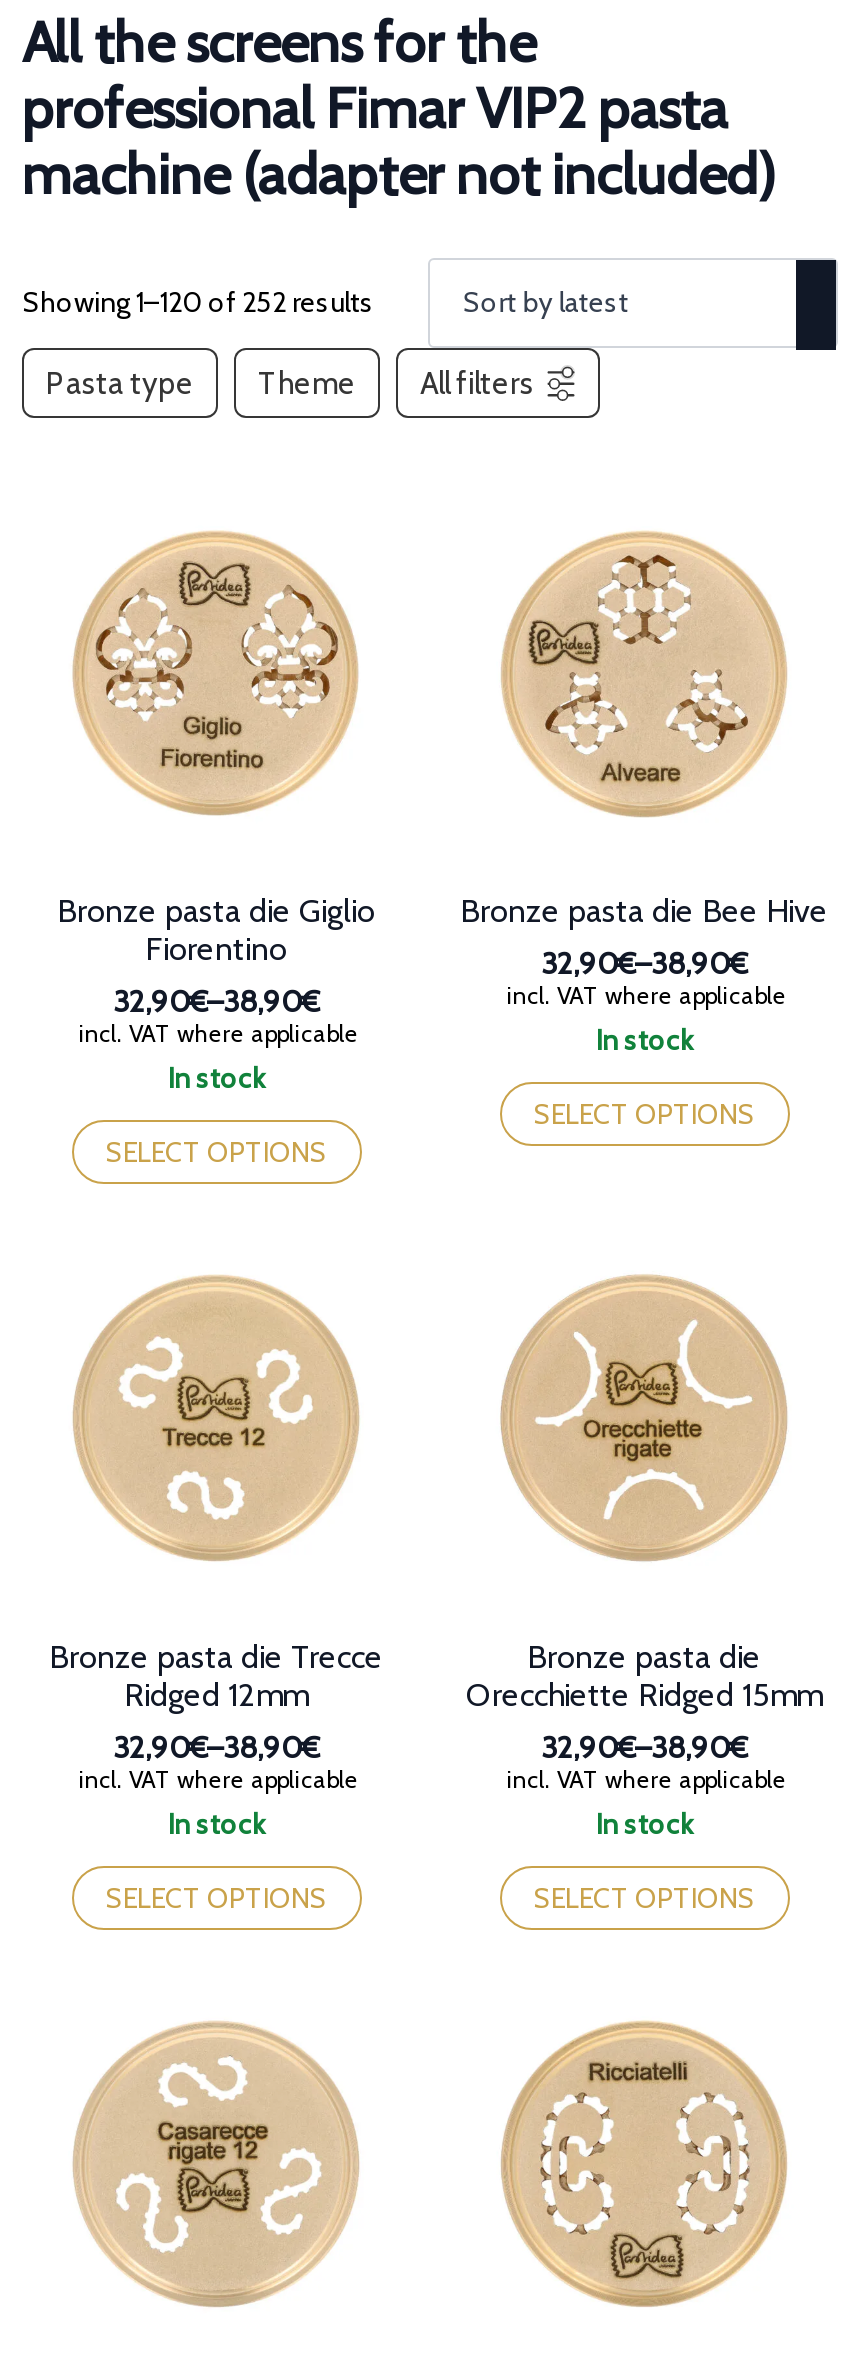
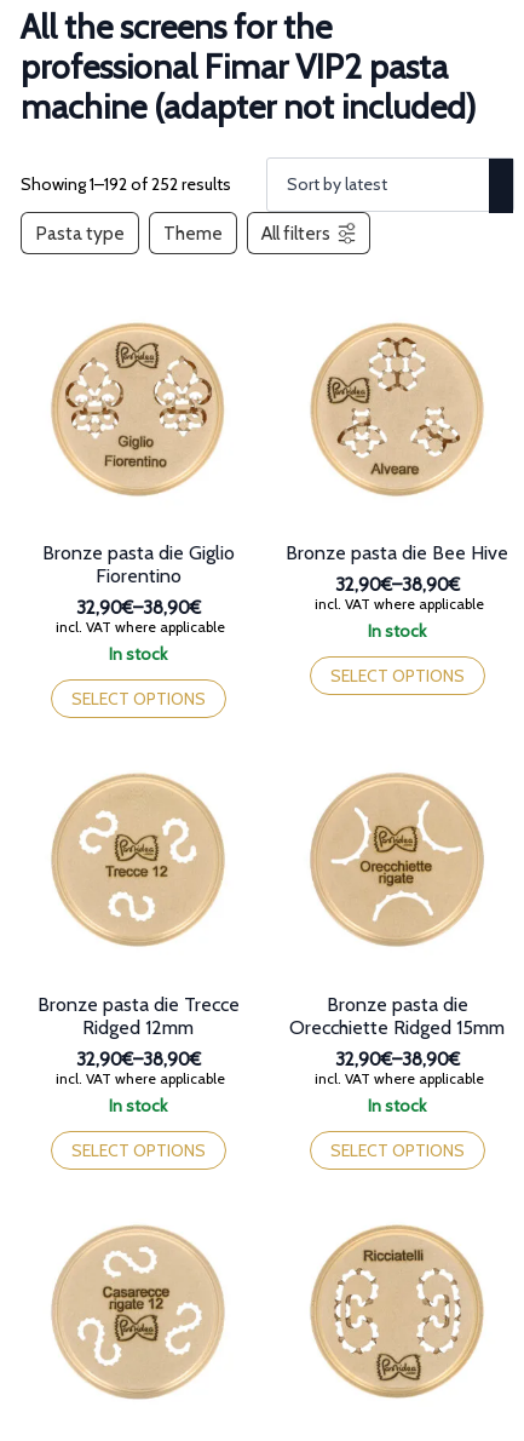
[22,284,374,320] Showing 1–120 of 252 results -> [21,173,231,195] Showing 1–192 of 252 results

